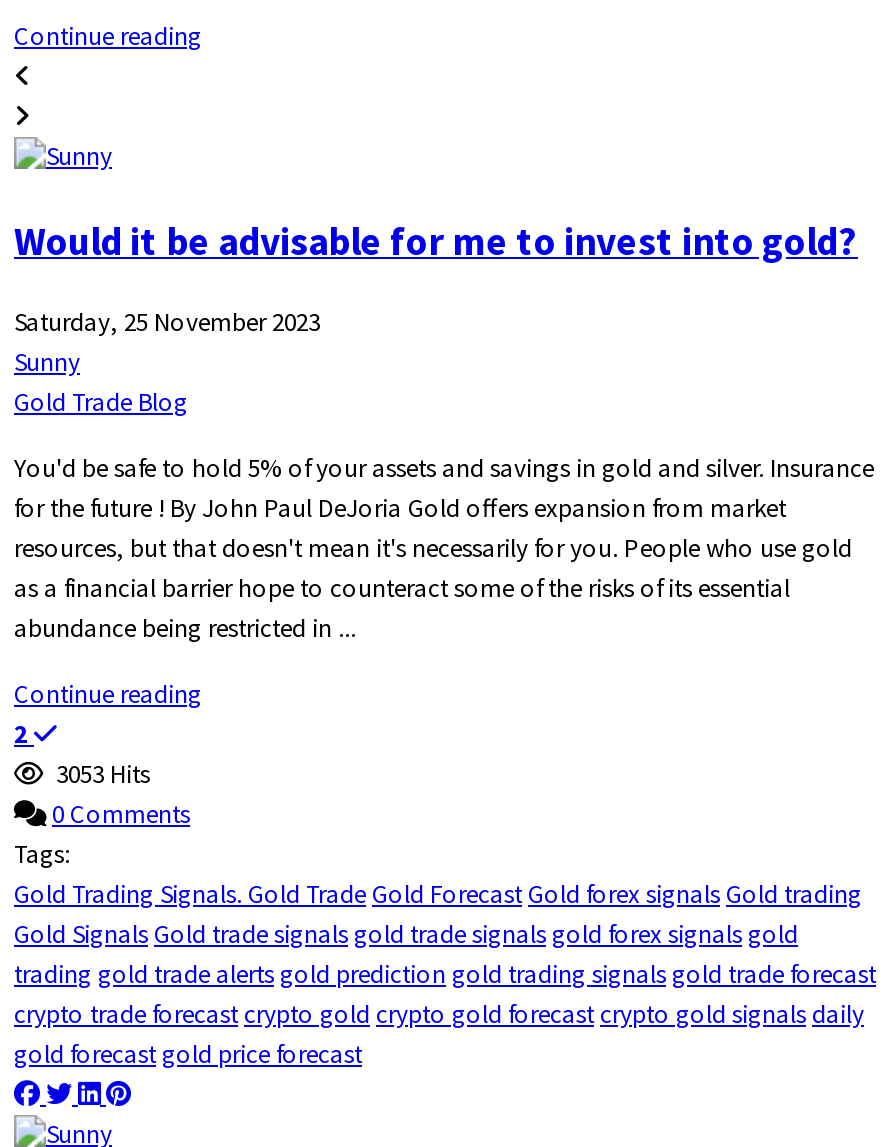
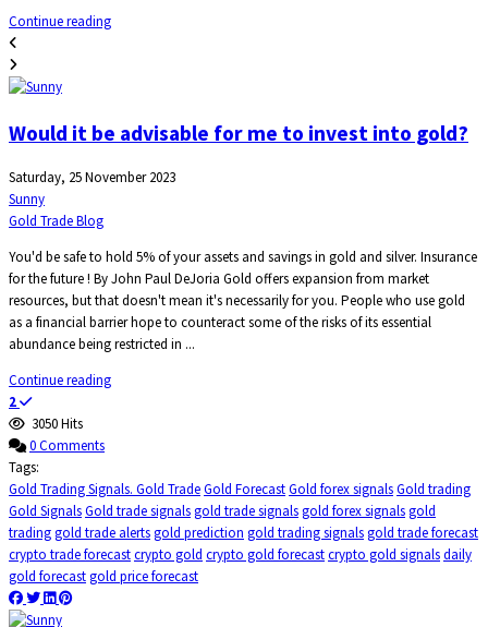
[44,757,150,791] 3053 Hits -> [25,414,83,433] 3050 Hits

